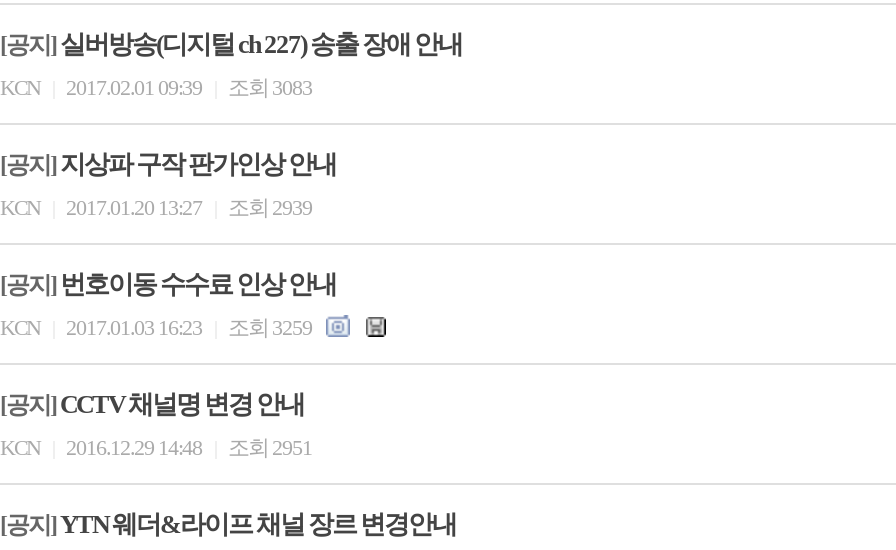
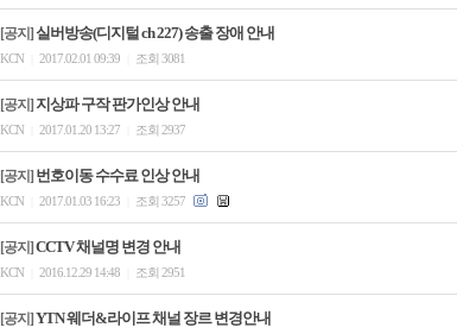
[0,75,312,99] KCN 2017.02.01 09:39 조회 3083 -> [0,51,185,65] KCN 2017.02.01 09:39 조회 3081
[0,195,312,219] KCN 2017.01.20 13:27 조회 2939 -> [0,122,185,137] KCN 2017.01.20 13:27 조회 2937
[0,315,316,339] KCN 2017.01.03 16:23 조회 3259 -> [0,194,188,208] KCN 2017.01.03 16:23 조회 3257

